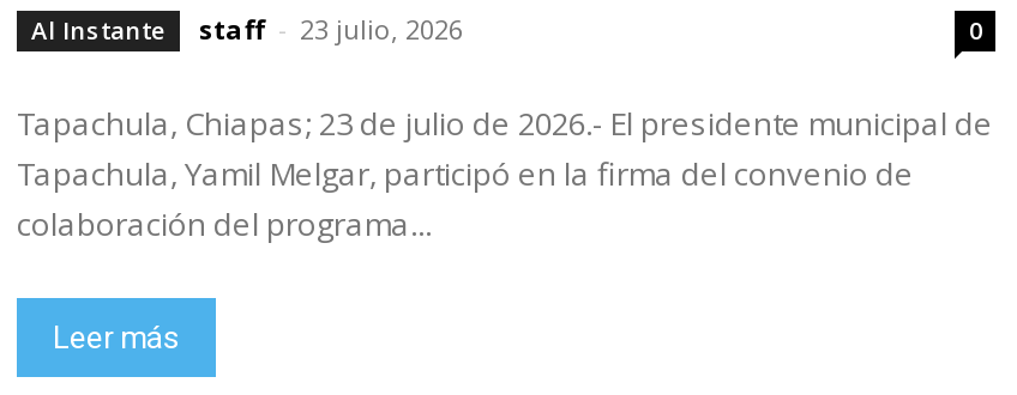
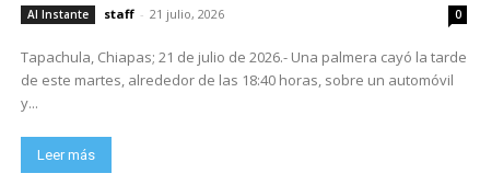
[31,11,463,46] Al Instante staff - 23 julio, 2026 -> [27,5,224,22] Al Instante staff - 21 julio, 2026
[17,102,993,245] Tapachula, Chiapas; 23 de julio de 2026.- El presidente municipal de | Tapachula, Yamil Melgar, participó en la firma del convenio de | colaboración del programa... -> [21,47,467,113] Tapachula, Chiapas; 21 de julio de 2026.- Una palmera cayó la tarde | de este martes, alrededor de las 18:40 horas, sobre un automóvil | y...

